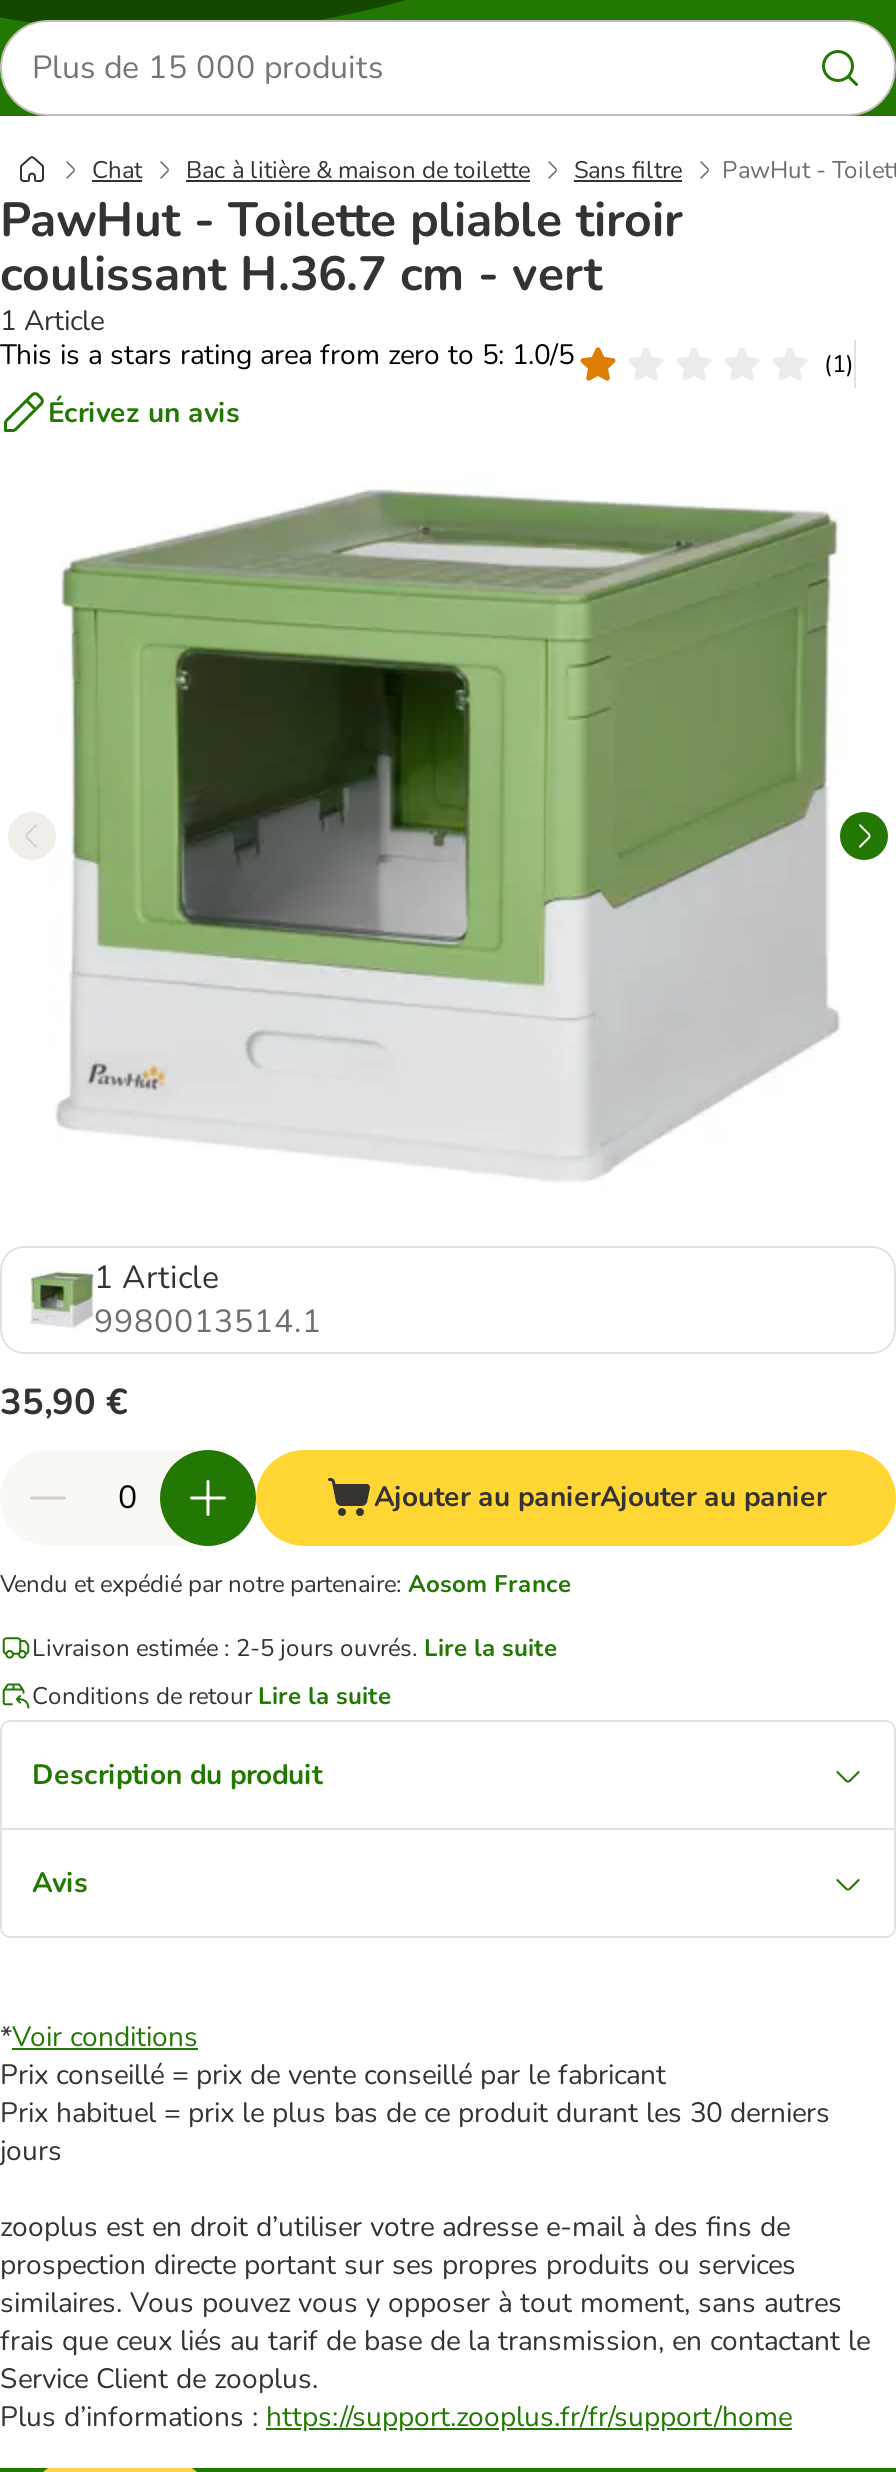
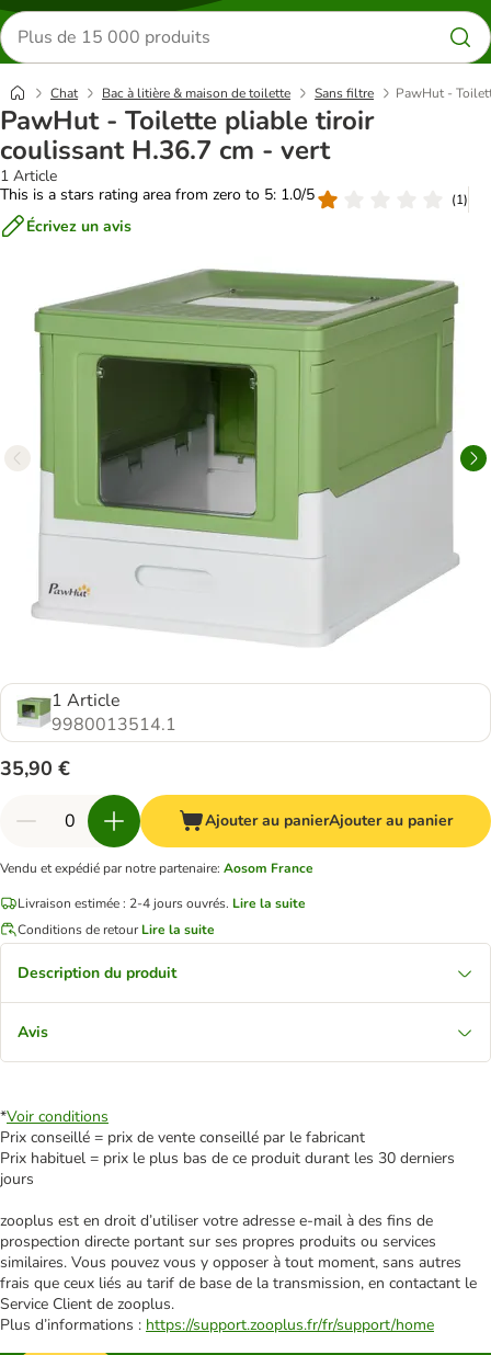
[32,1631,558,1663] Livraison estimée : 2-5 jours ouvrés. Lire la suite -> [18,894,306,912] Livraison estimée : 2-4 jours ouvrés. Lire la suite

